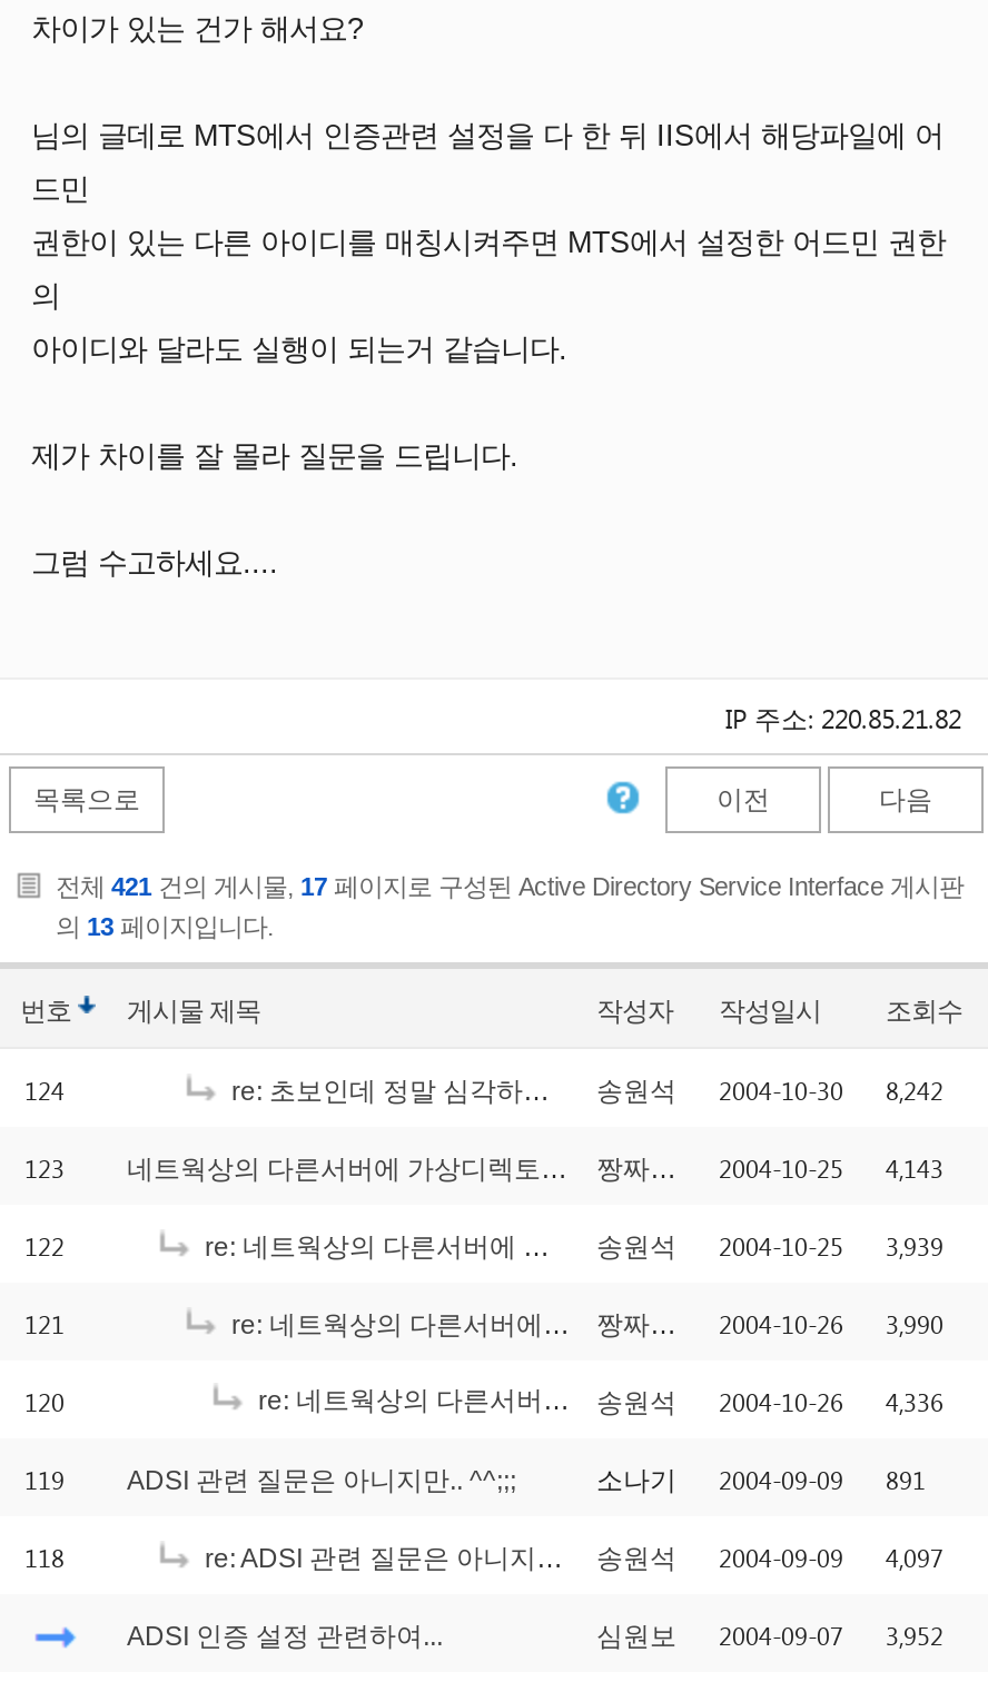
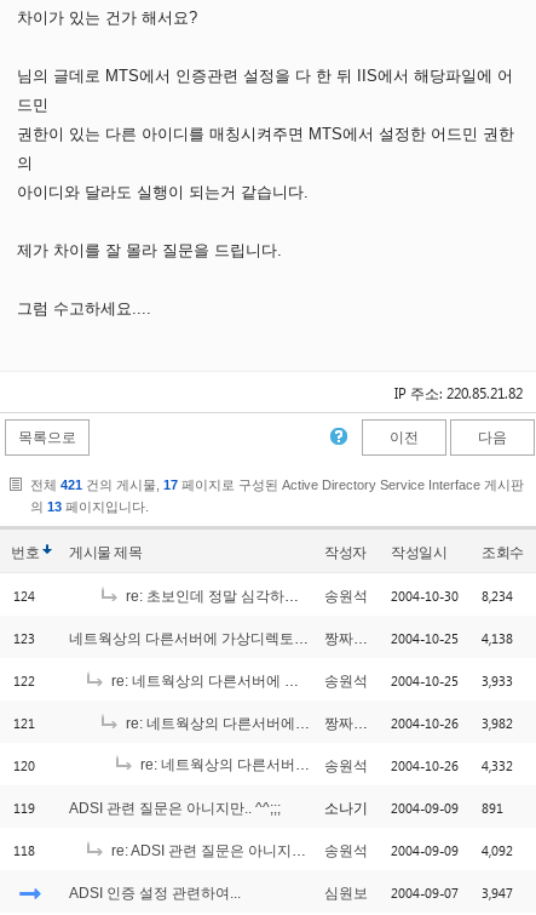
[596,1073,943,1107] 송원석 2004-10-30 8,242 -> [324,587,513,605] 송원석 2004-10-30 8,234
[886,1151,943,1185] 4,143 -> [482,629,513,647] 4,138
[596,1229,943,1263] 송원석 2004-10-25 3,939 -> [324,671,513,690] 송원석 2004-10-25 3,933
[886,1307,943,1340] 3,990 -> [482,714,513,732] 3,982
[886,1385,943,1418] 4,336 -> [482,756,513,774] 4,332
[198,1541,943,1574] re: ADSI 관련 질문은 아니지만.. ^^;;; 송원석 2004-09-09 4,097 -> [108,841,513,859] re: ADSI 관련 질문은 아니지만.. ^^;;; 송원석 2004-09-09 4,092
[596,1619,943,1652] 심원보 2004-09-07 3,952 -> [324,883,513,902] 심원보 2004-09-07 3,947

